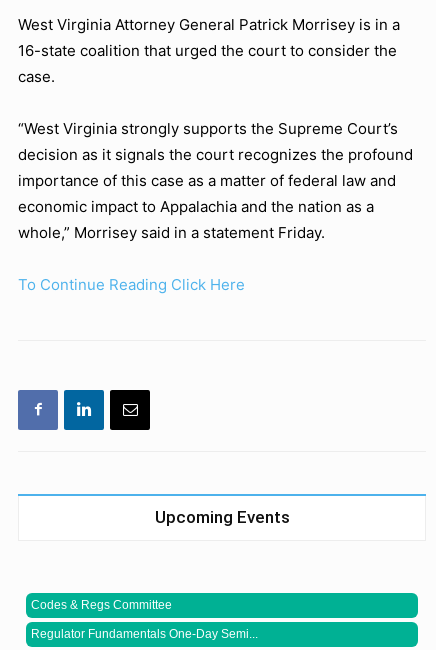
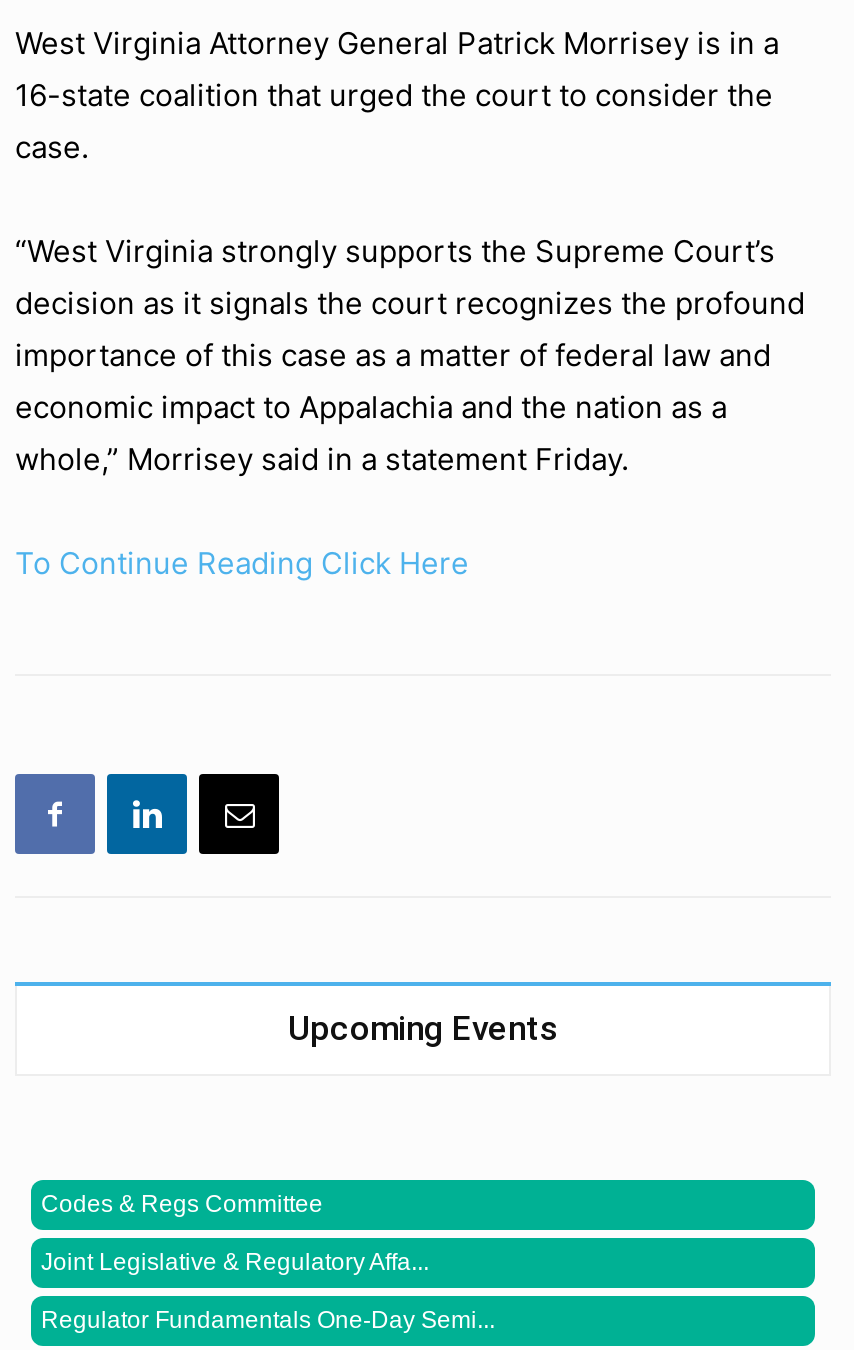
none -> [41,1249,429,1277] Joint Legislative & Regulatory Affa...

